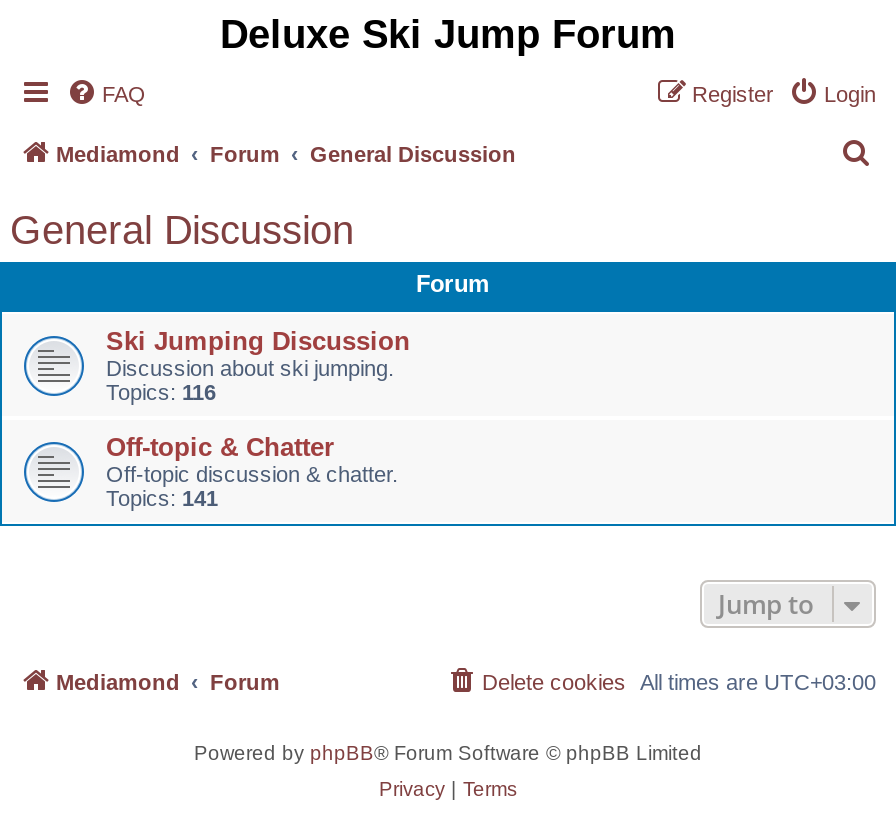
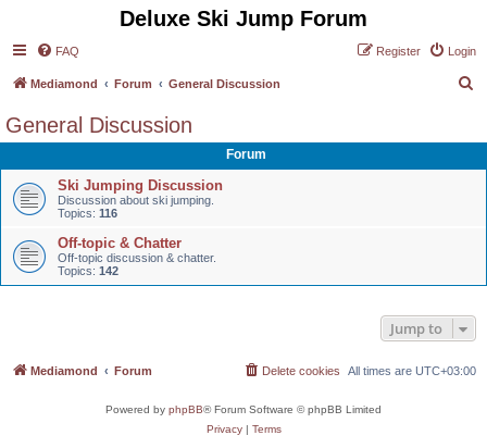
[106,486,218,510] Topics: 141 -> [58,264,118,277] Topics: 142

